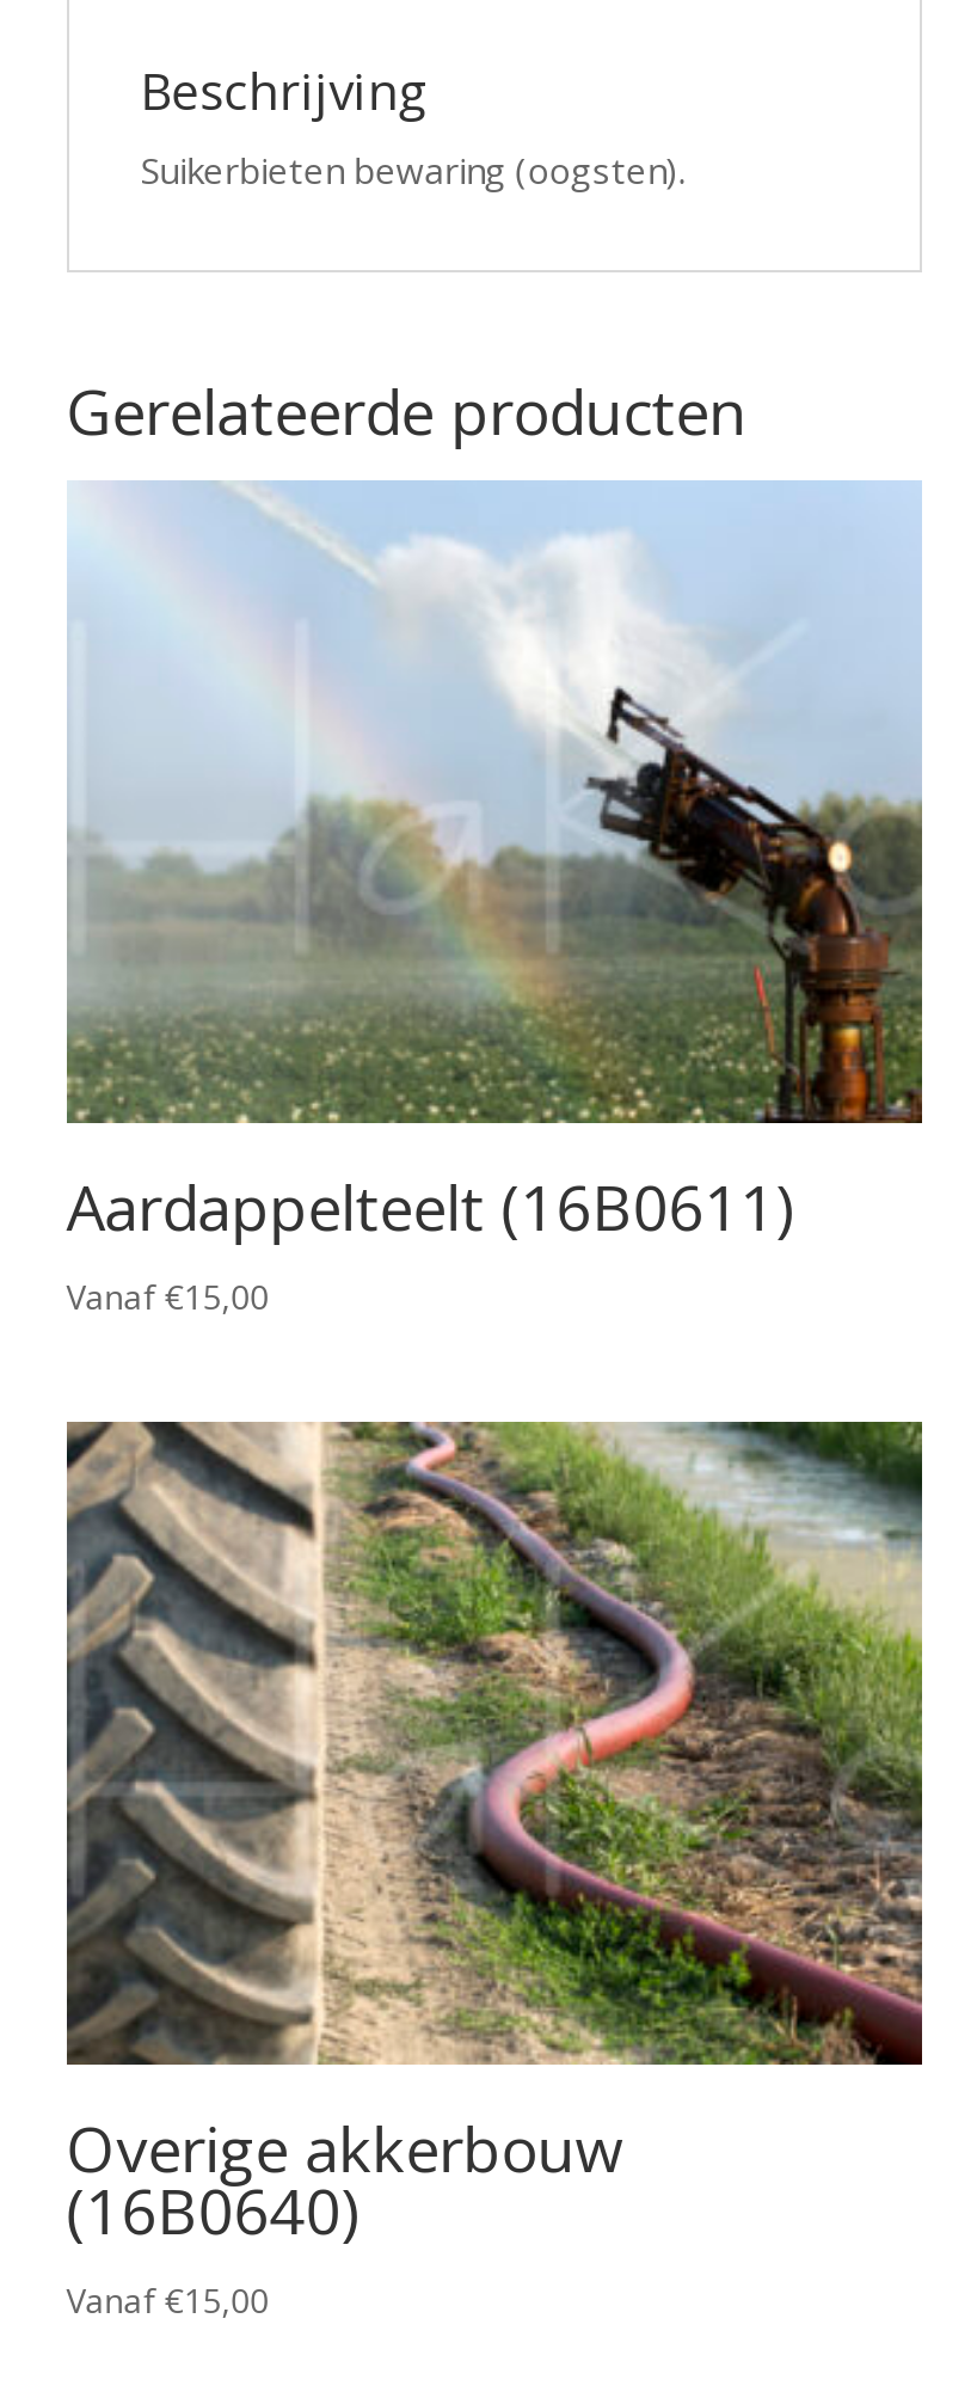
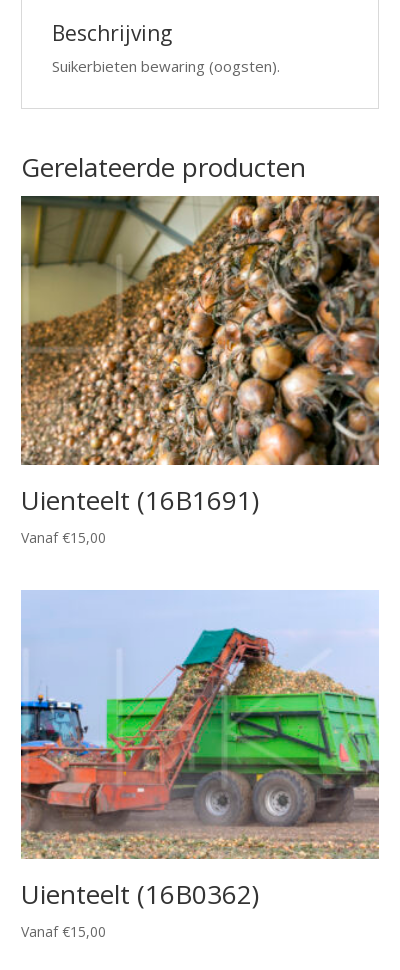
[66,480,924,1249] [image] | Aardappelteelt (16B0611) -> [20,195,380,518] [image] | Uienteelt (16B1691)
[64,1419,924,2252] [image] | Overige akkerbouw | (16B0640) -> [20,590,380,911] [image] | Uienteelt (16B0362)

